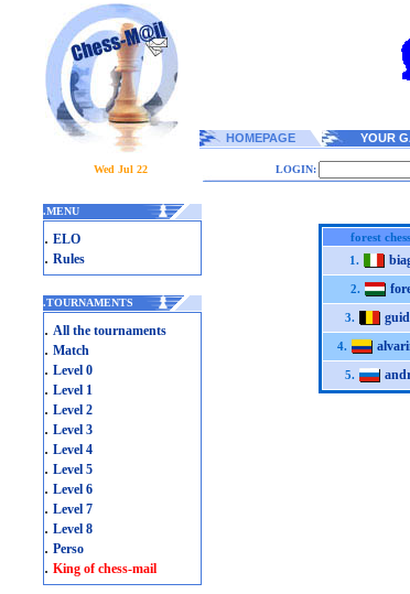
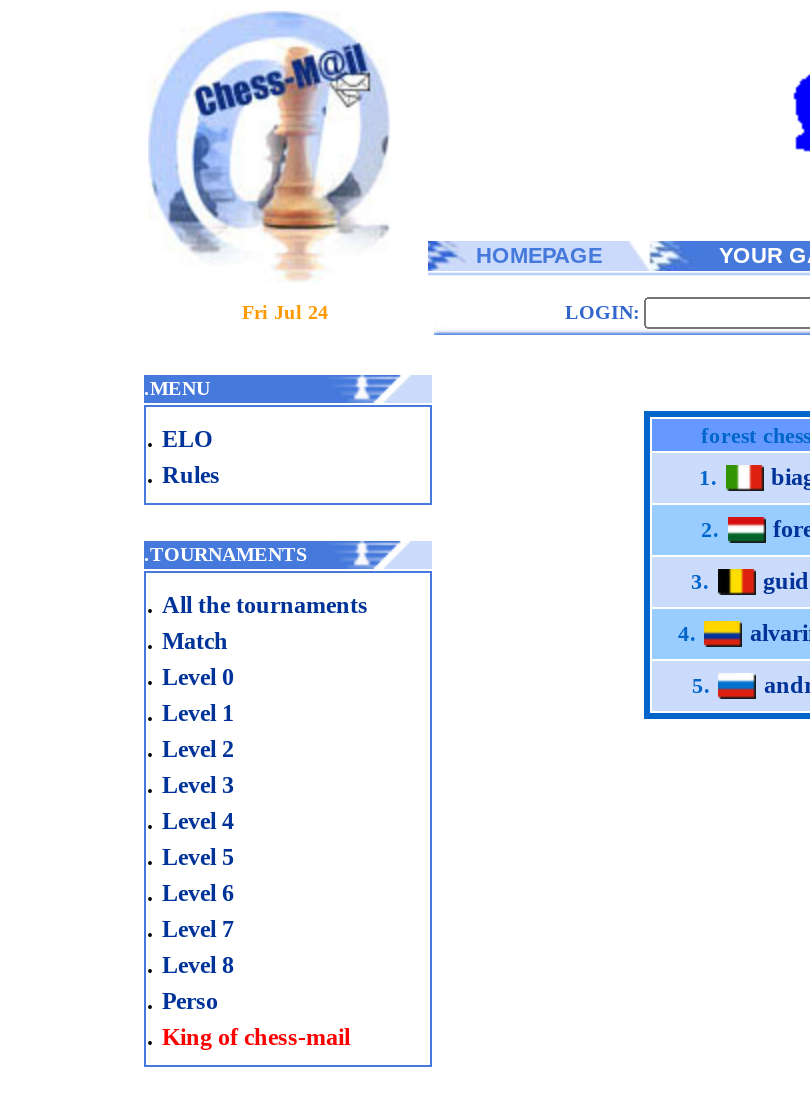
[94,163,148,175] Wed Jul 22 -> [242,301,328,323] Fri Jul 24

